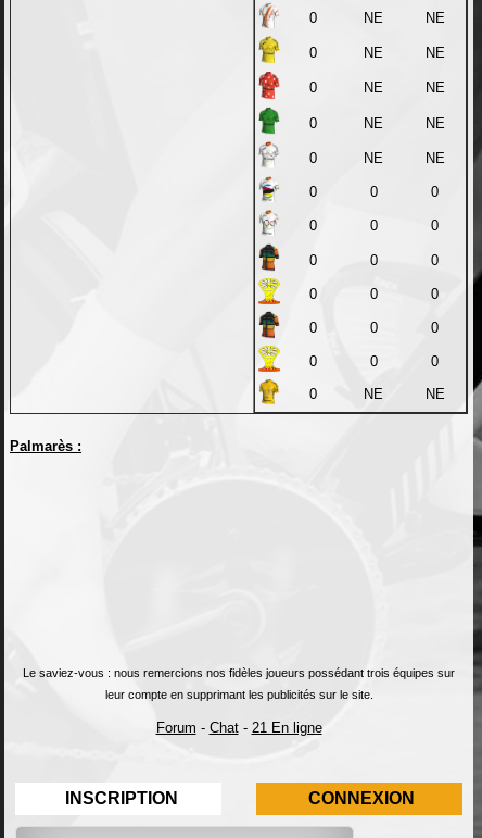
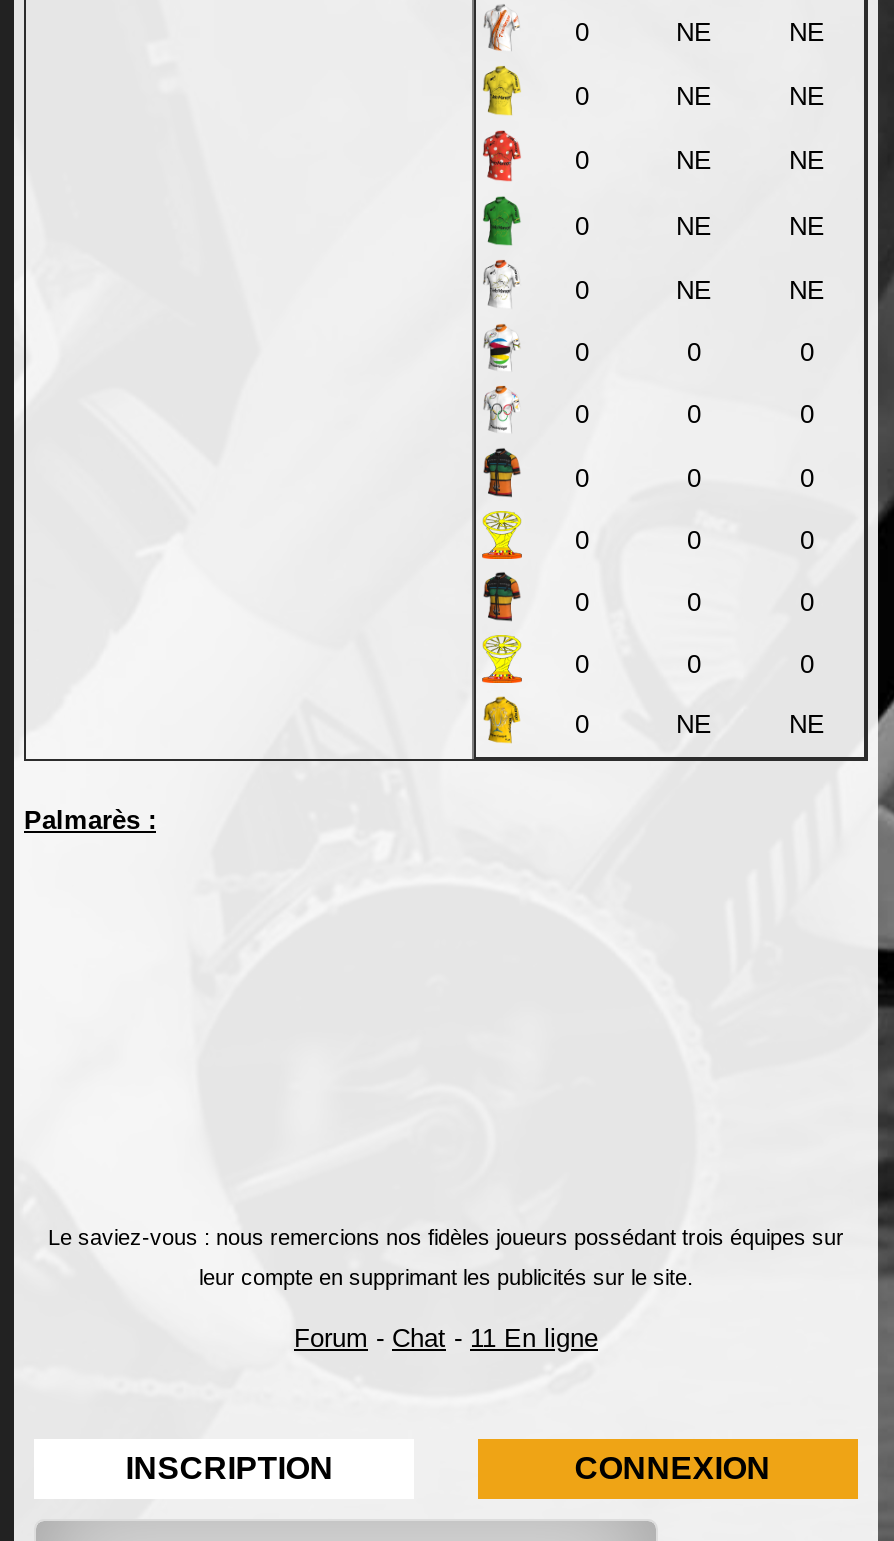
[156,720,322,736] Forum - Chat - 21 En ligne -> [294,1323,598,1353] Forum - Chat - 11 En ligne

